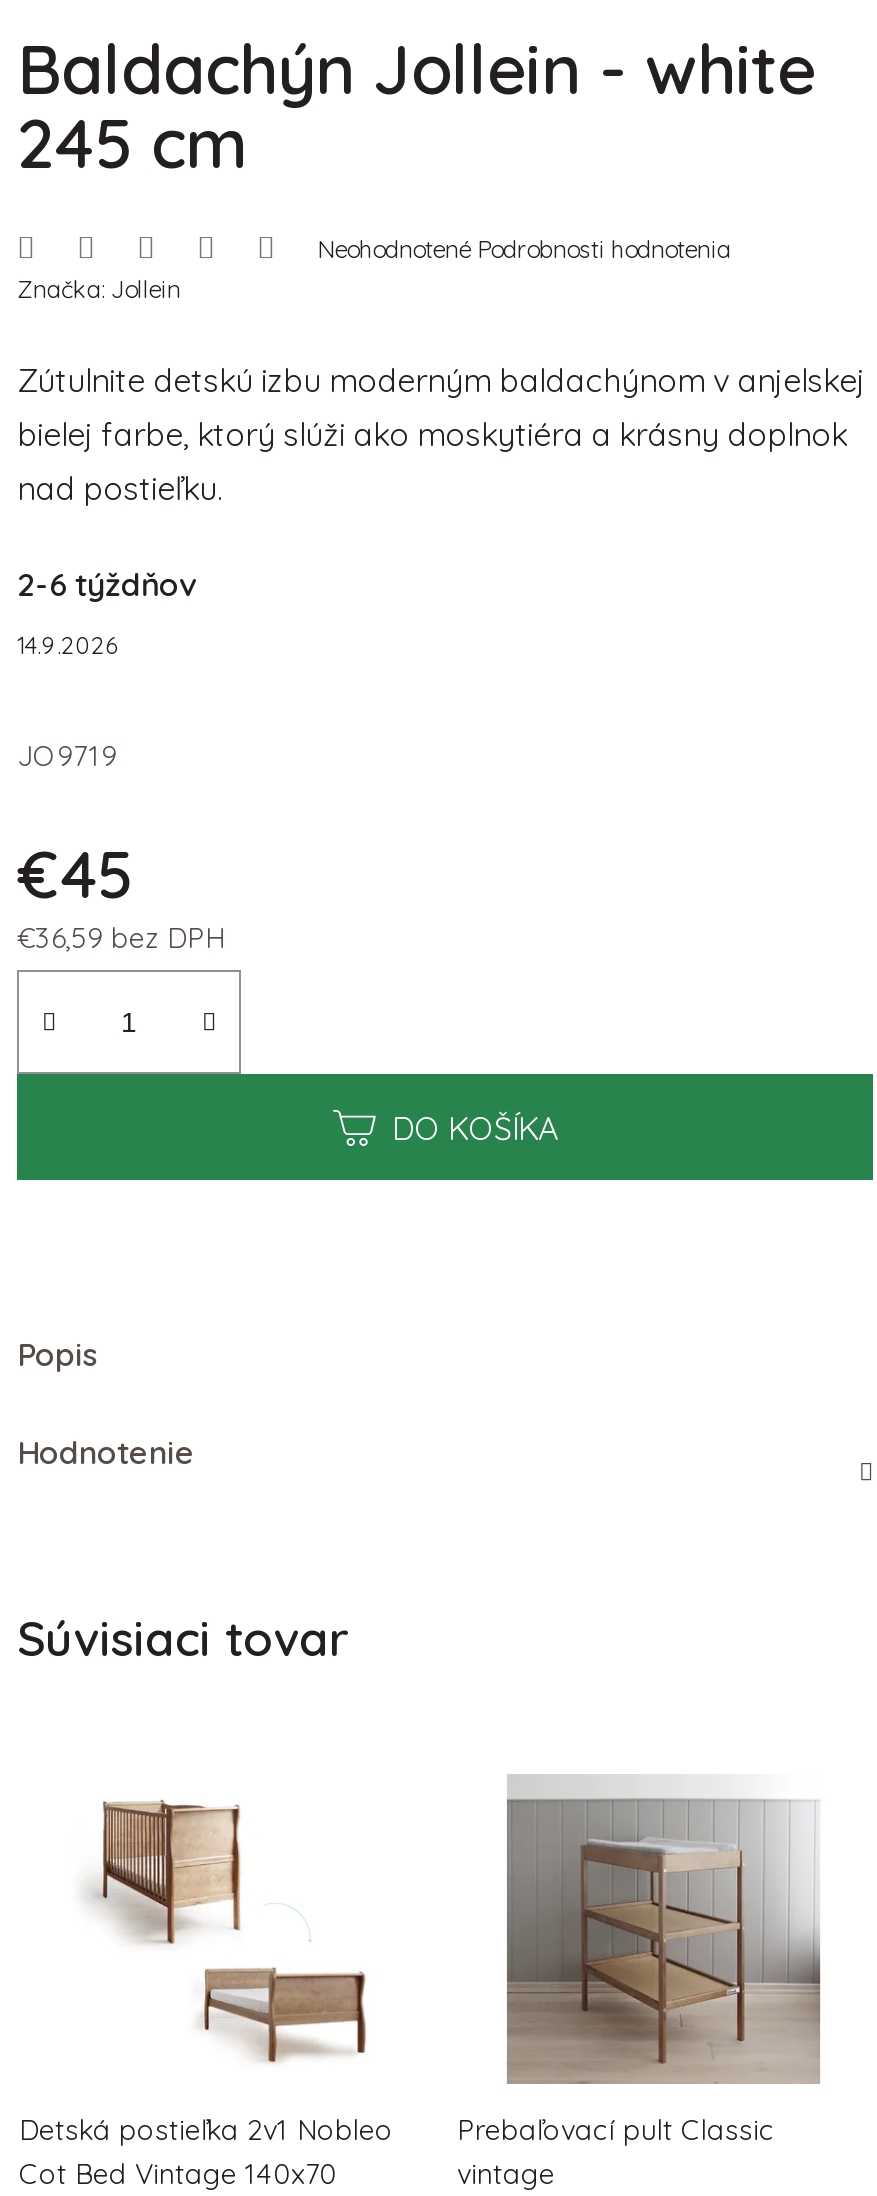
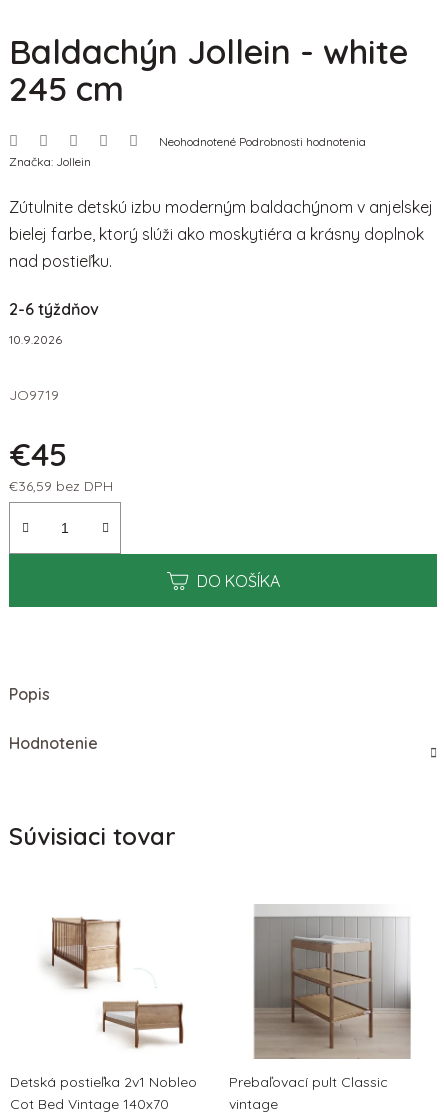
[17,629,119,659] 14.9.2026 -> [9,332,62,347] 10.9.2026

